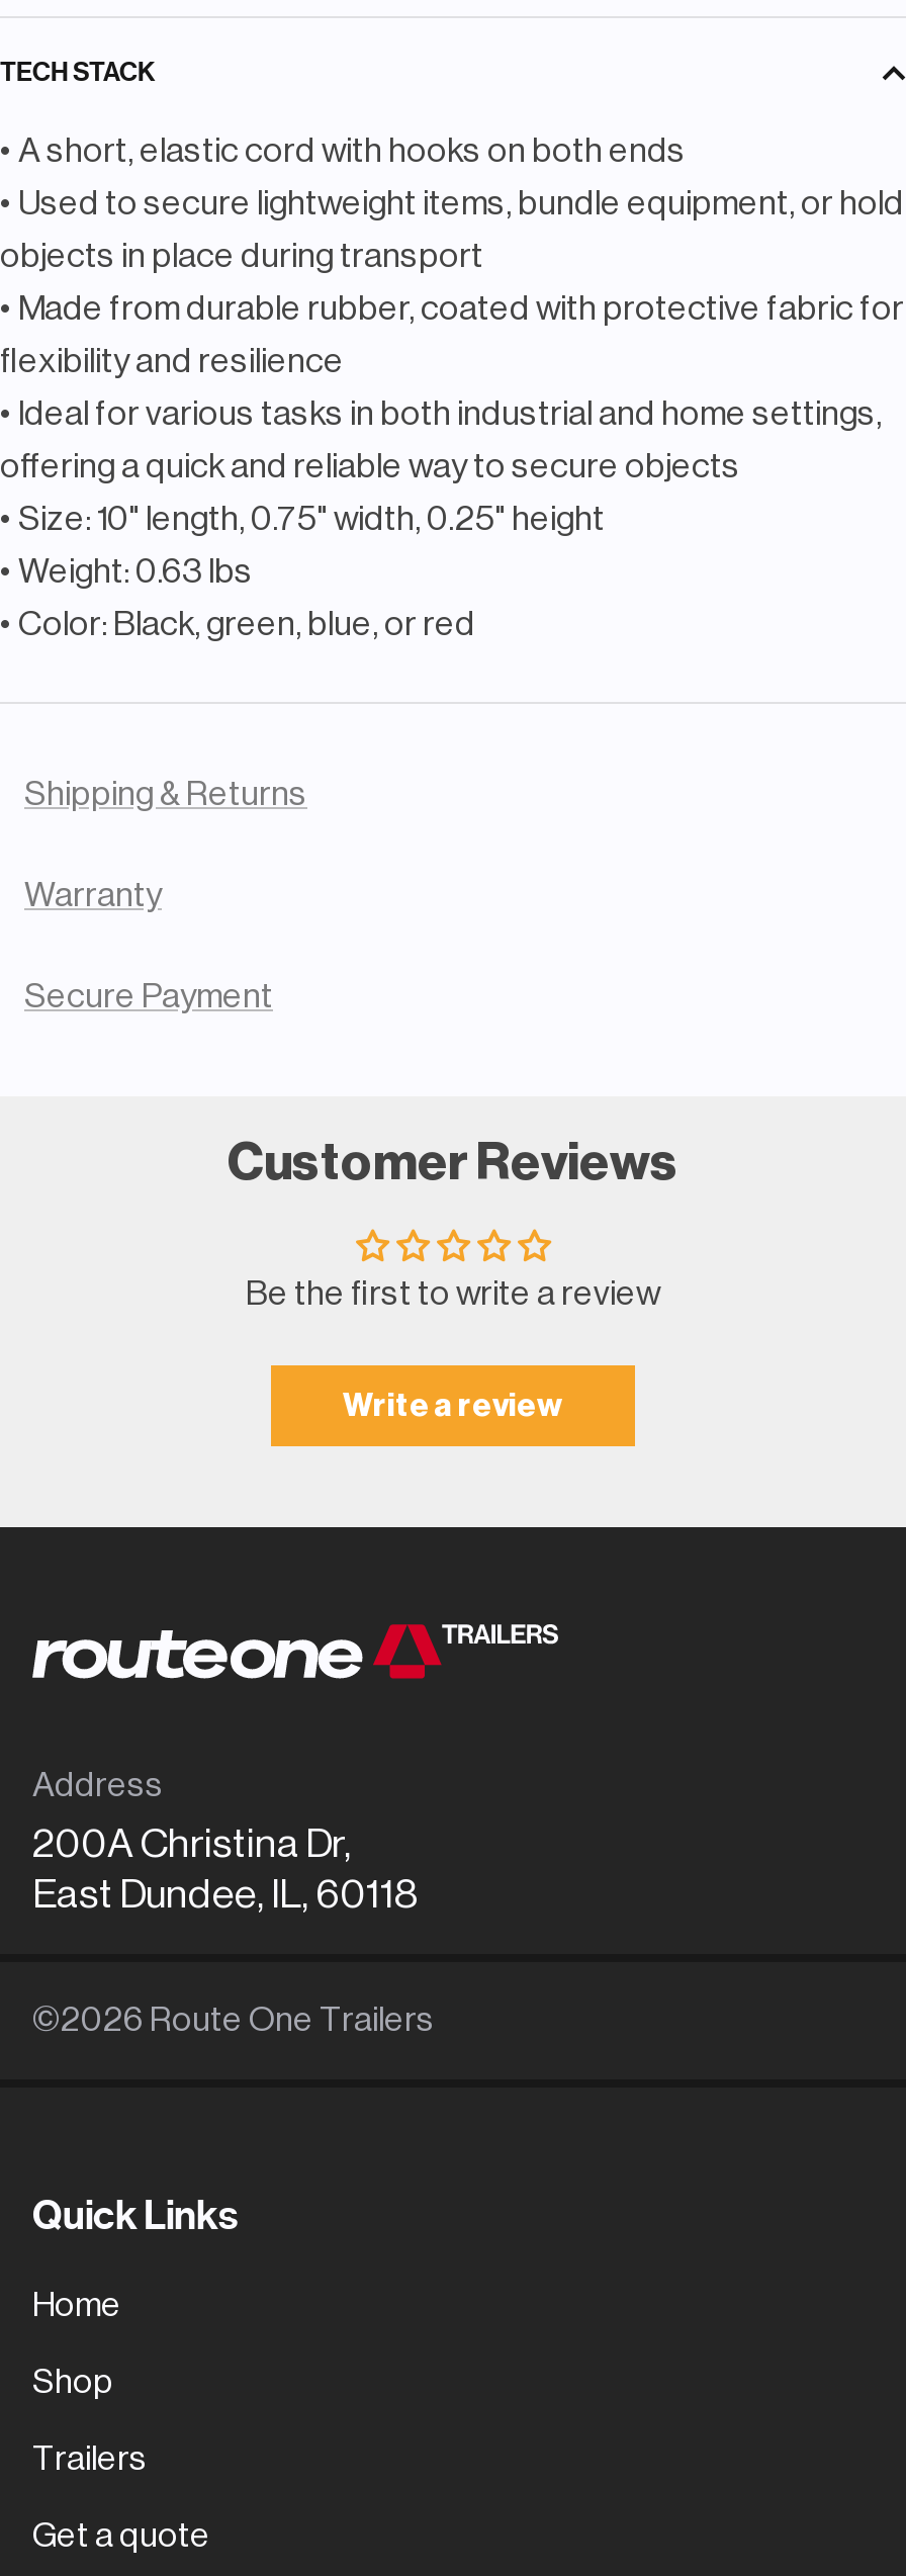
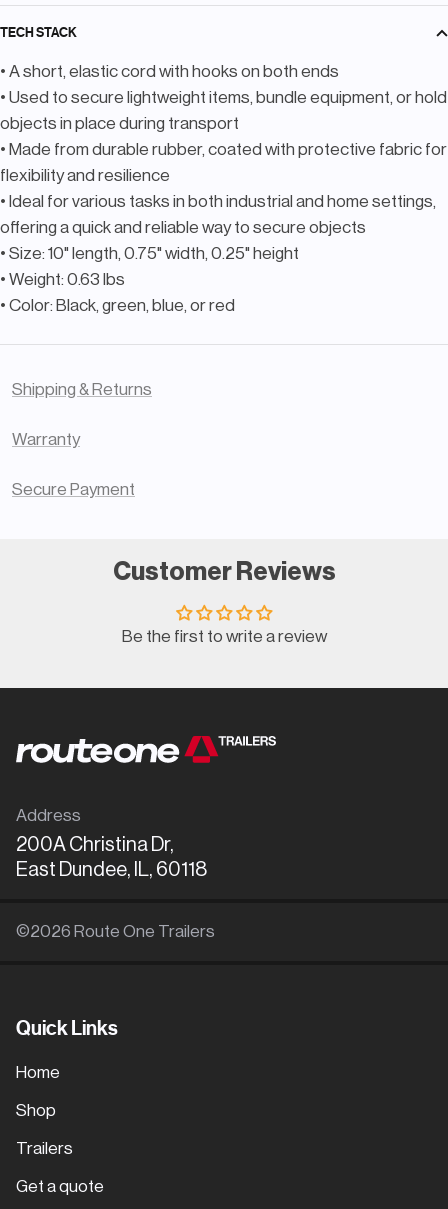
[343,1389,563,1422] Write a review -> none

